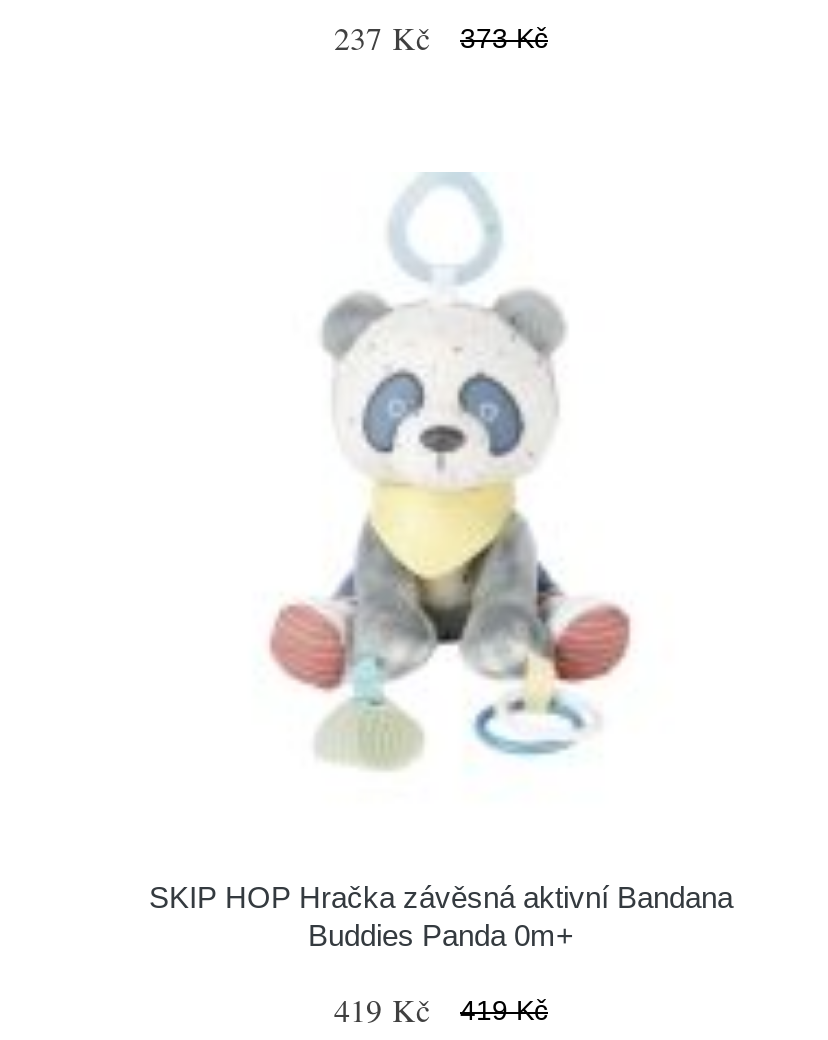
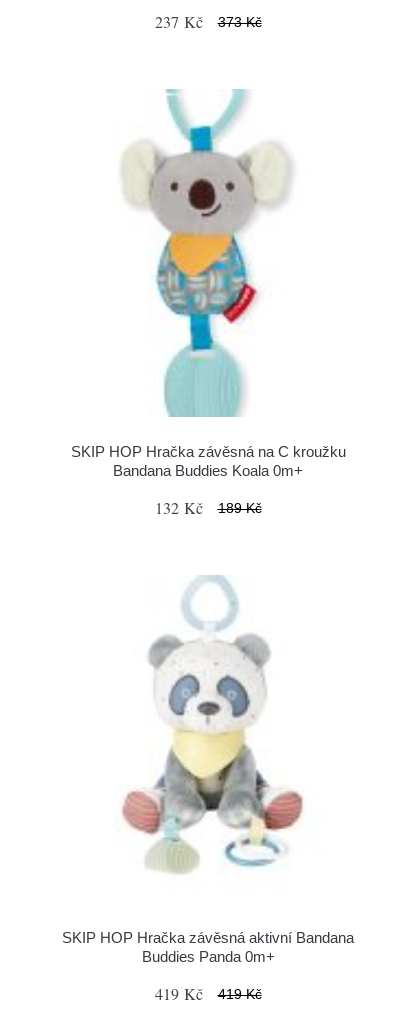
none -> [70,88,345,518] [image] | SKIP HOP Hračka závěsná na C kroužku | Bandana Buddies Koala 0m+ | 132 Kč | 189 Kč

